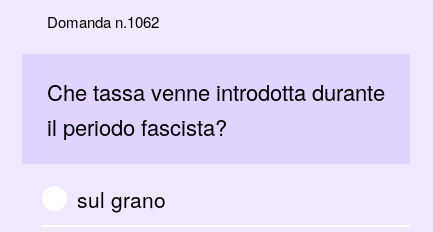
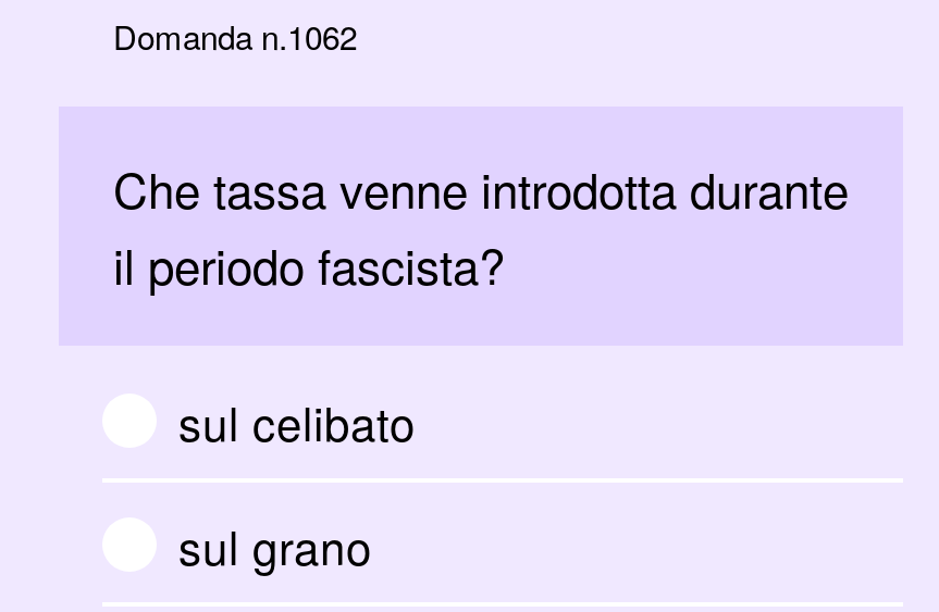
none -> [178,389,416,454] sul celibato

